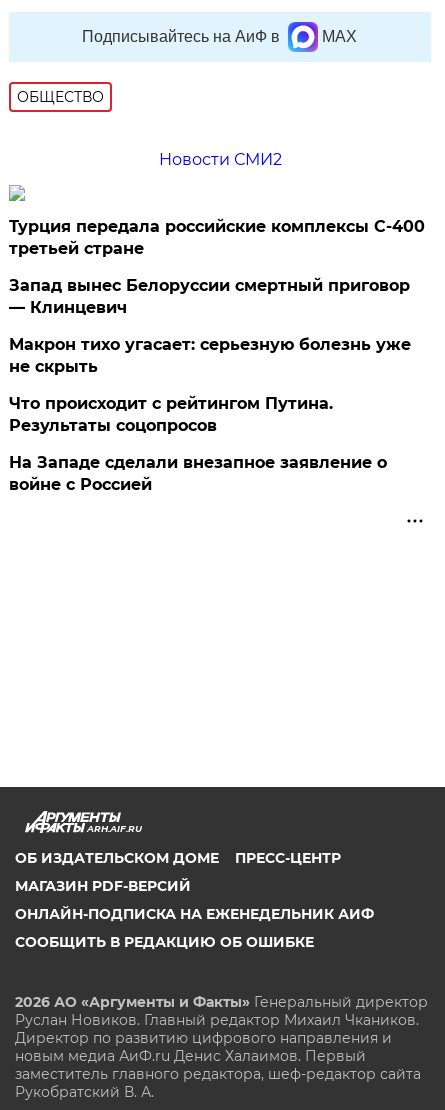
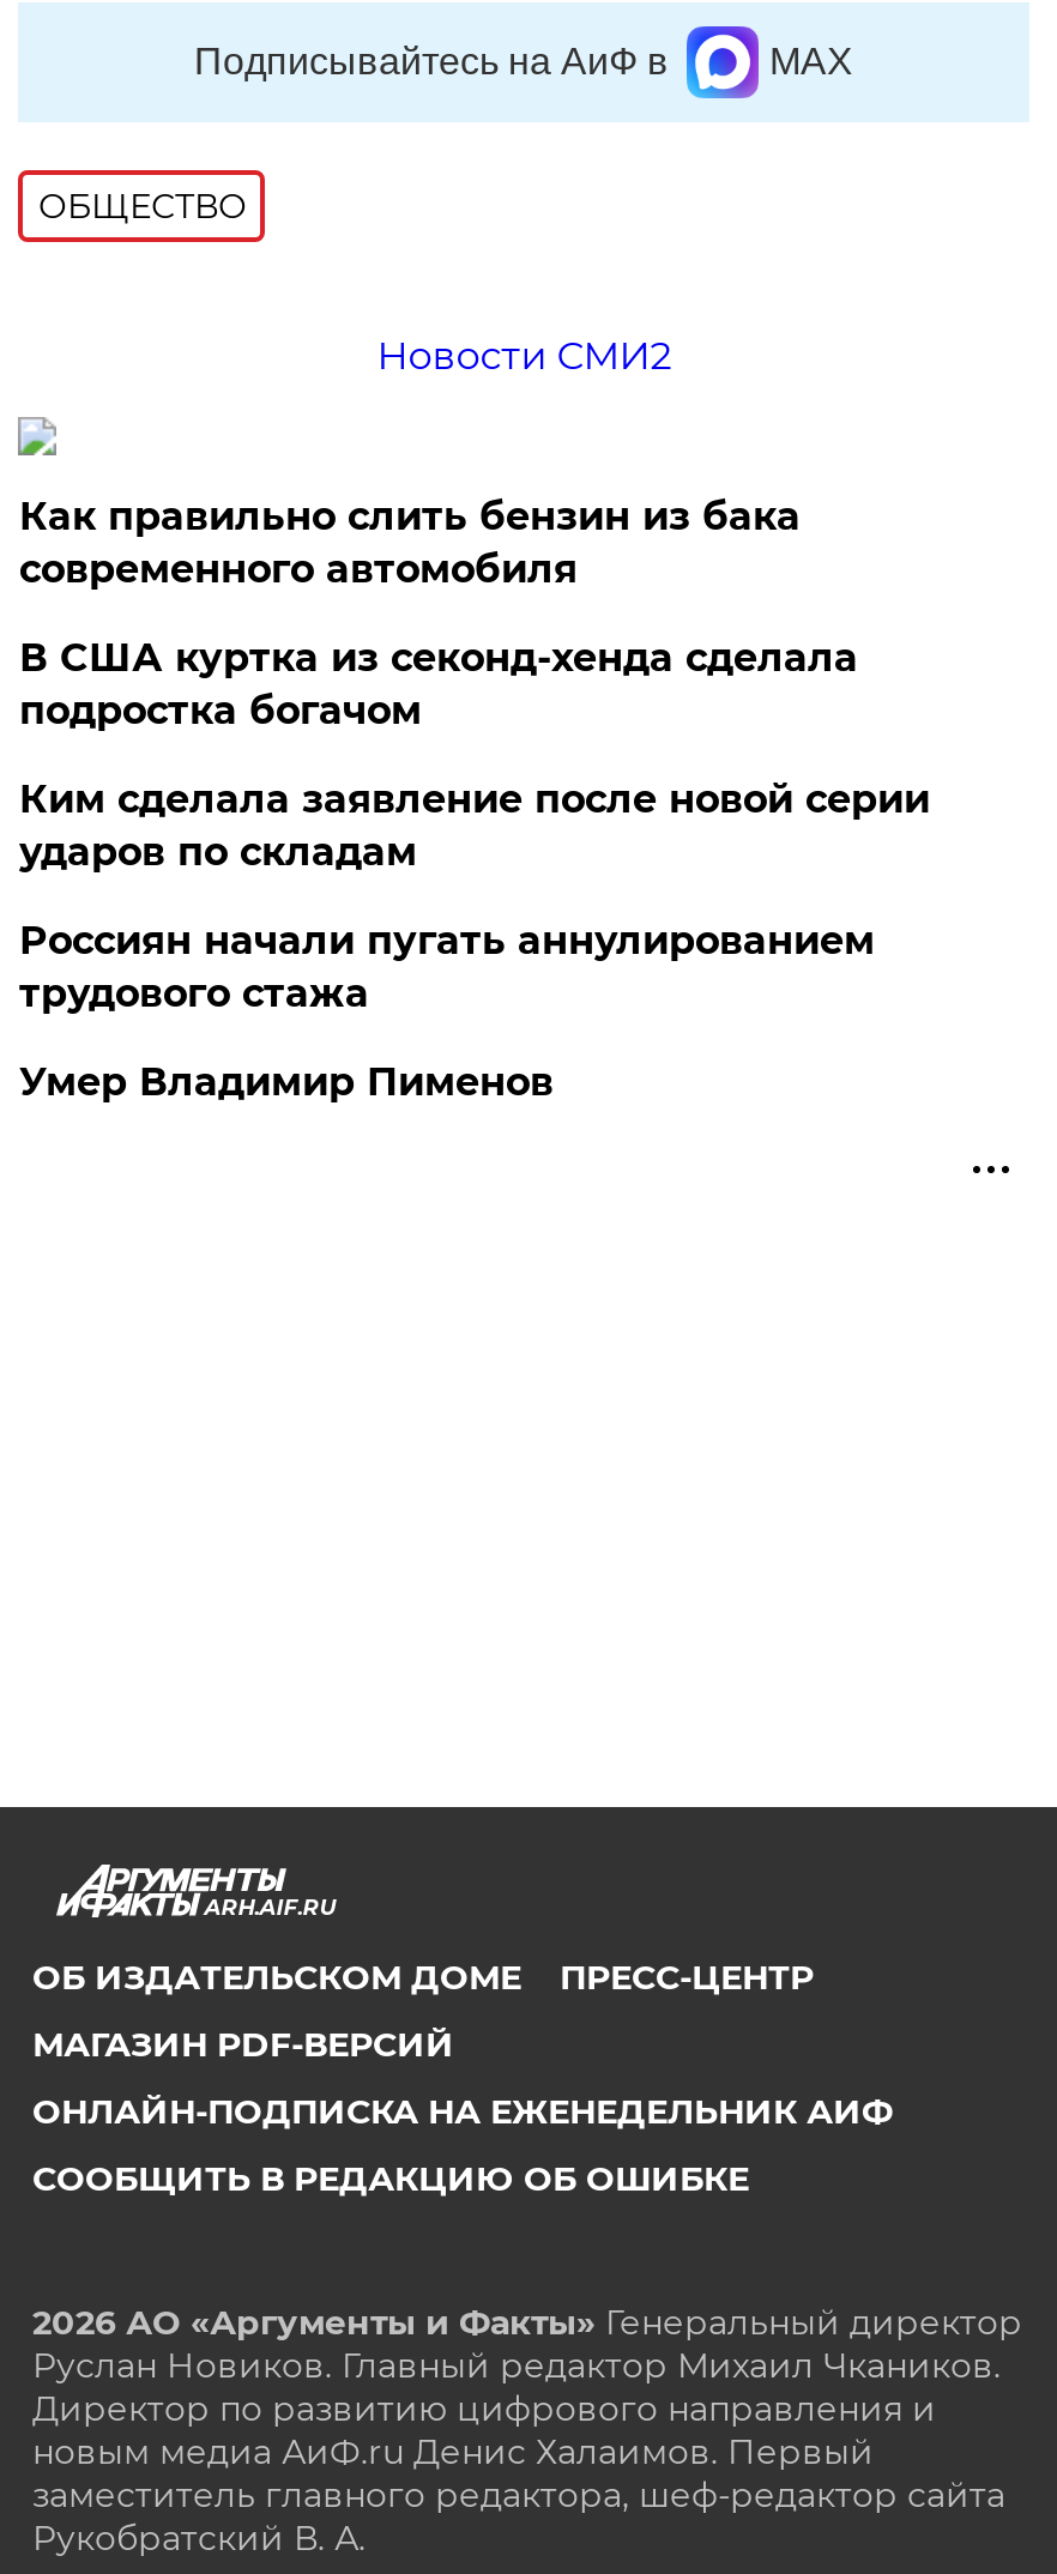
[9,217,425,258] Турция передала российские комплексы С-400 | третьей стране -> [19,494,800,592] Как правильно слить бензин из бака | современного автомобиля
[9,276,410,317] Запад вынес Белоруссии смертный приговор | — Клинцевич -> [19,635,858,733] В США куртка из секонд-хенда сделала | подростка богачом
[9,335,411,376] Макрон тихо угасает: серьезную болезнь уже | не скрыть -> [19,777,930,875] Ким сделала заявление после новой серии | ударов по складам
[9,394,333,435] Что происходит с рейтингом Путина. | Результаты соцопросов -> [19,918,875,1016] Россиян начали пугать аннулированием | трудового стажа
[9,453,387,494] На Западе сделали внезапное заявление о | войне с Россией -> [19,1059,553,1105] Умер Владимир Пименов

